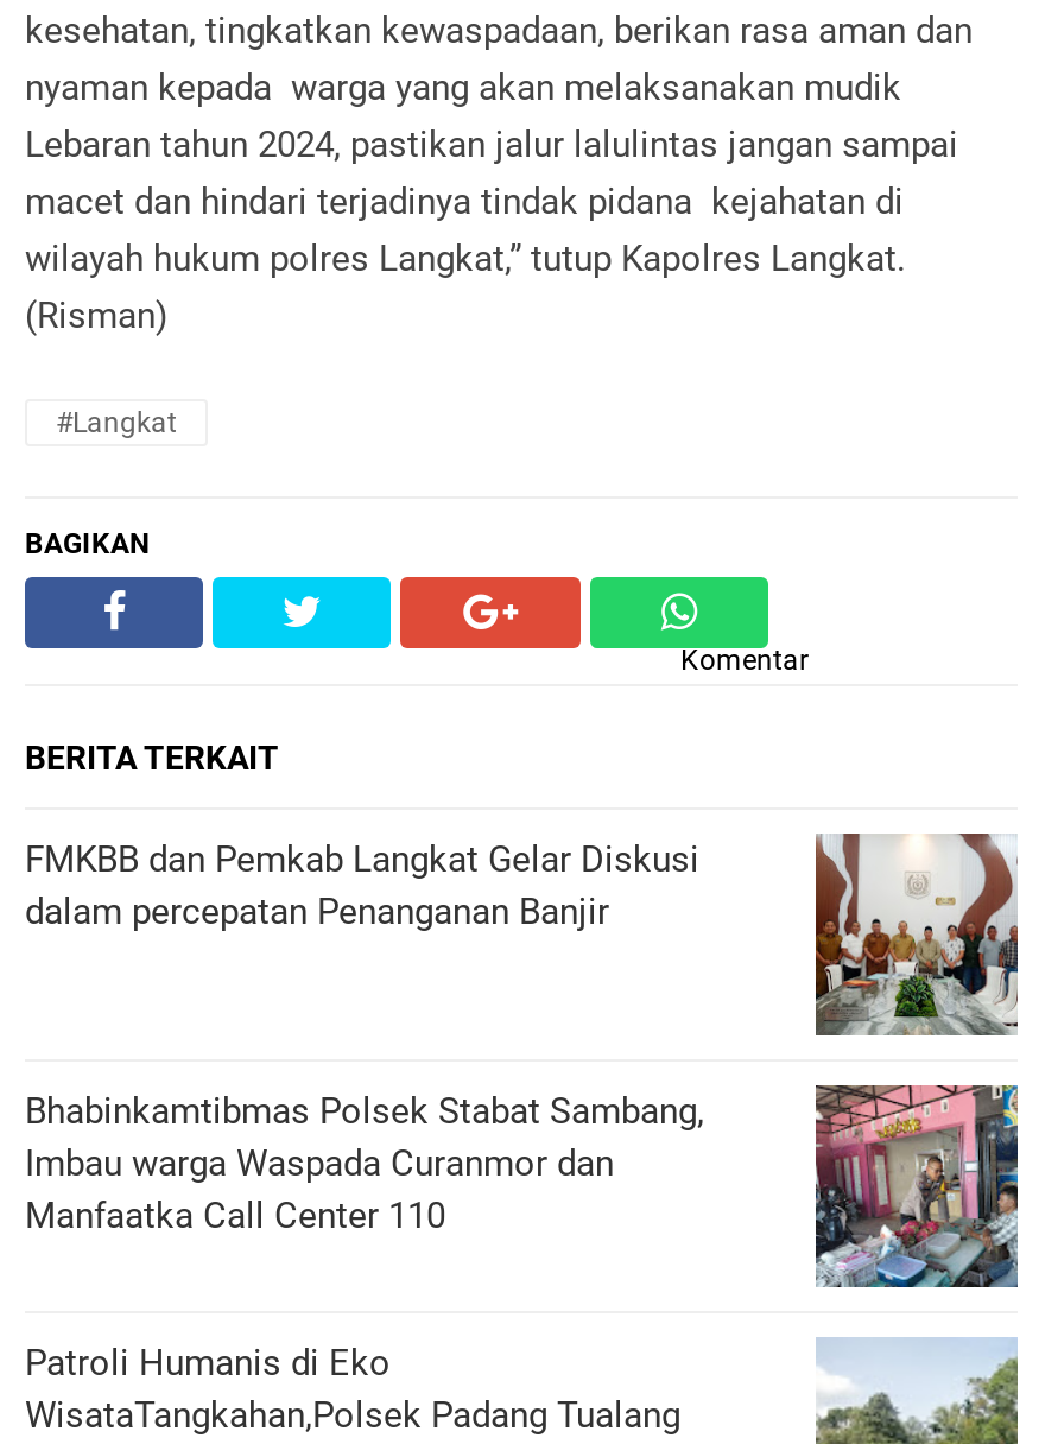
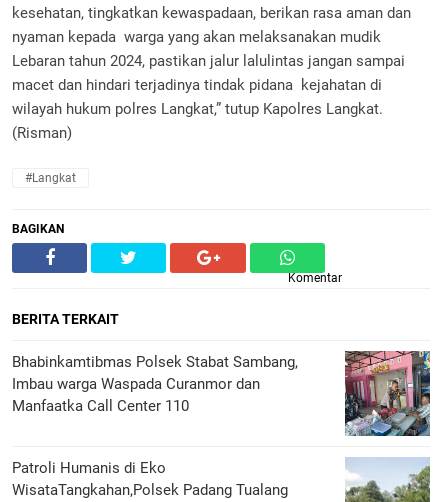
[25,838,699,933] FMKBB dan Pemkab Langkat Gelar Diskusi | dalam percepatan Penanganan Banjir -> none
[813,831,1018,1038] [image] -> none

